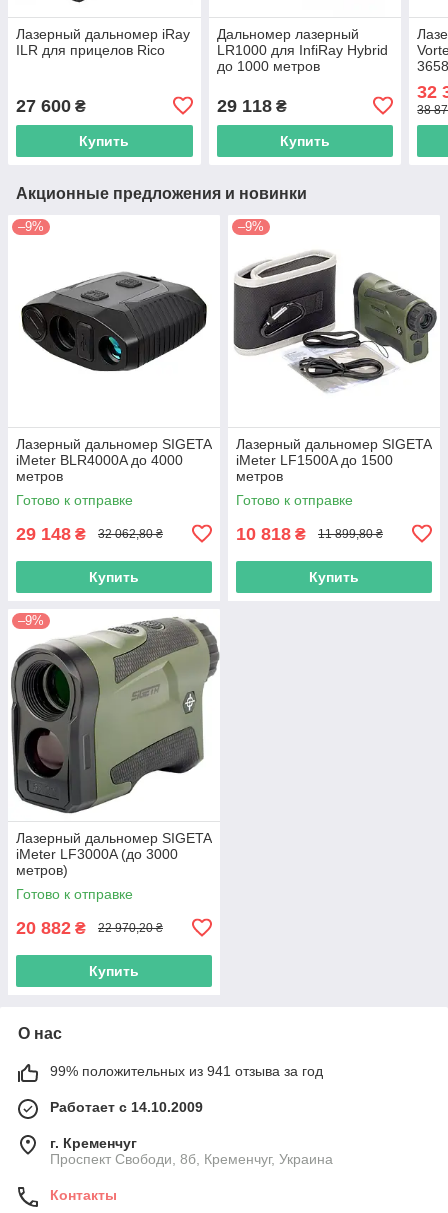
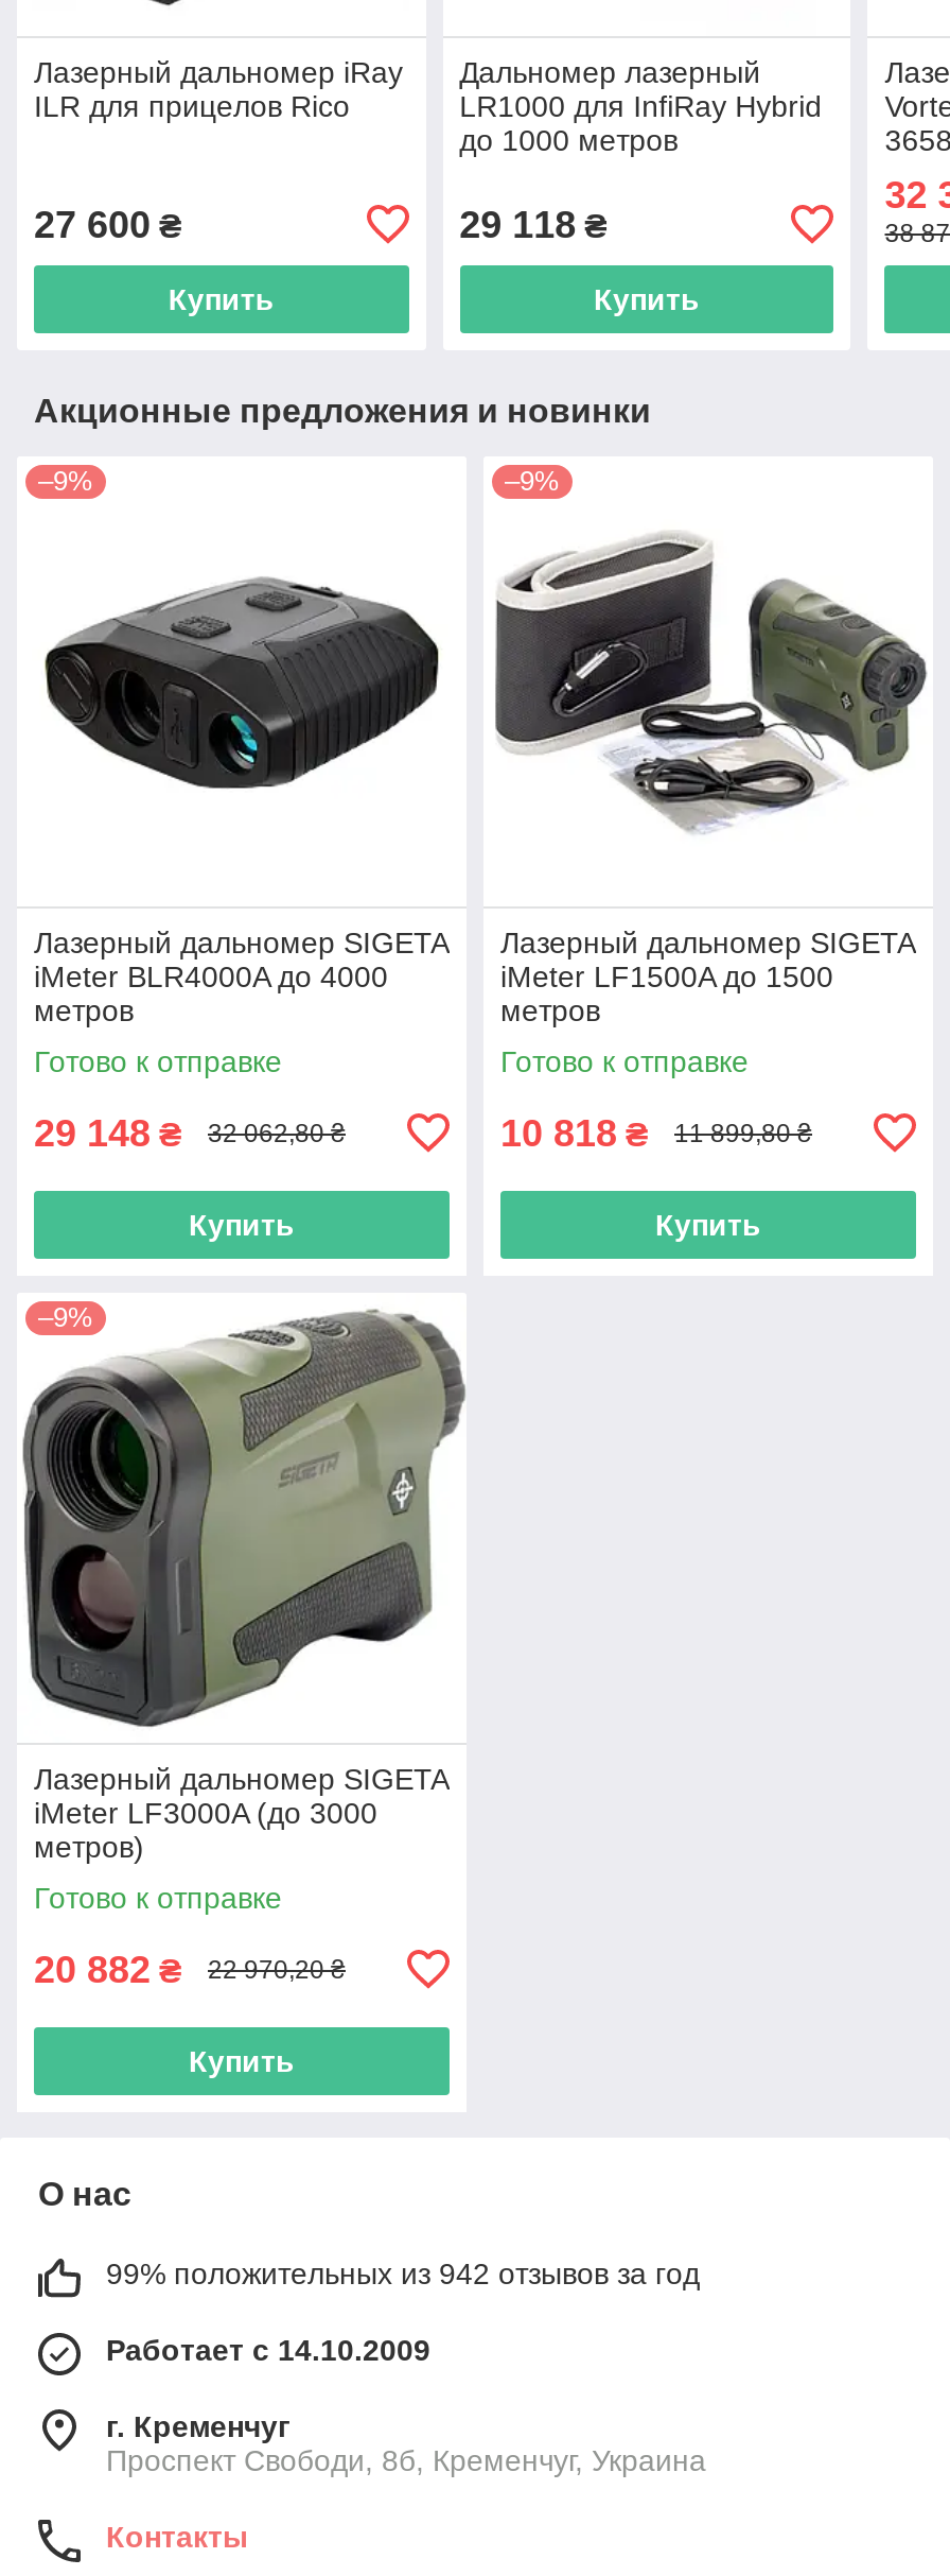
[50,1063,323,1079] 99% положительных из 941 отзыва за год -> [106,2256,700,2290] 99% положительных из 942 отзывов за год

